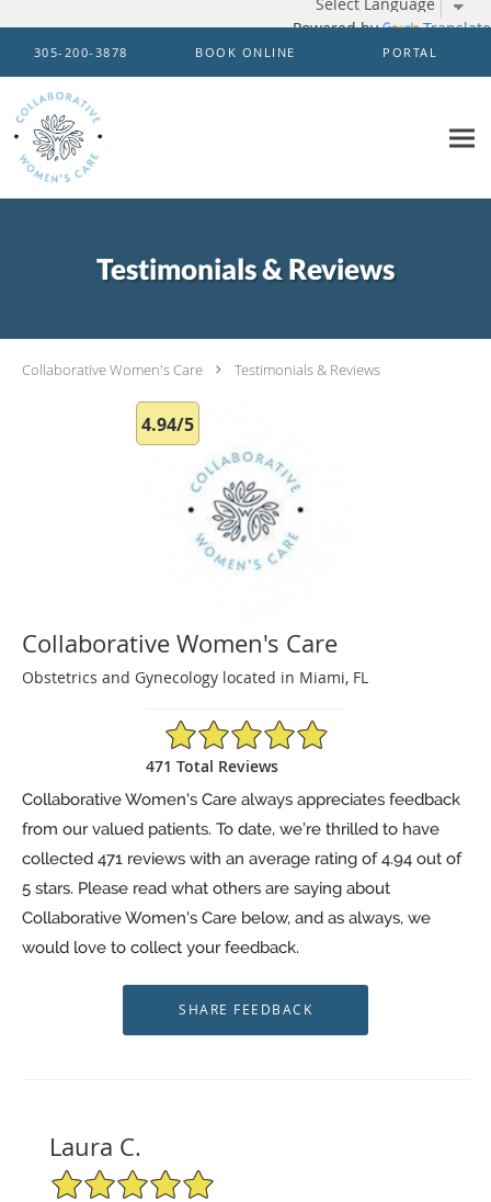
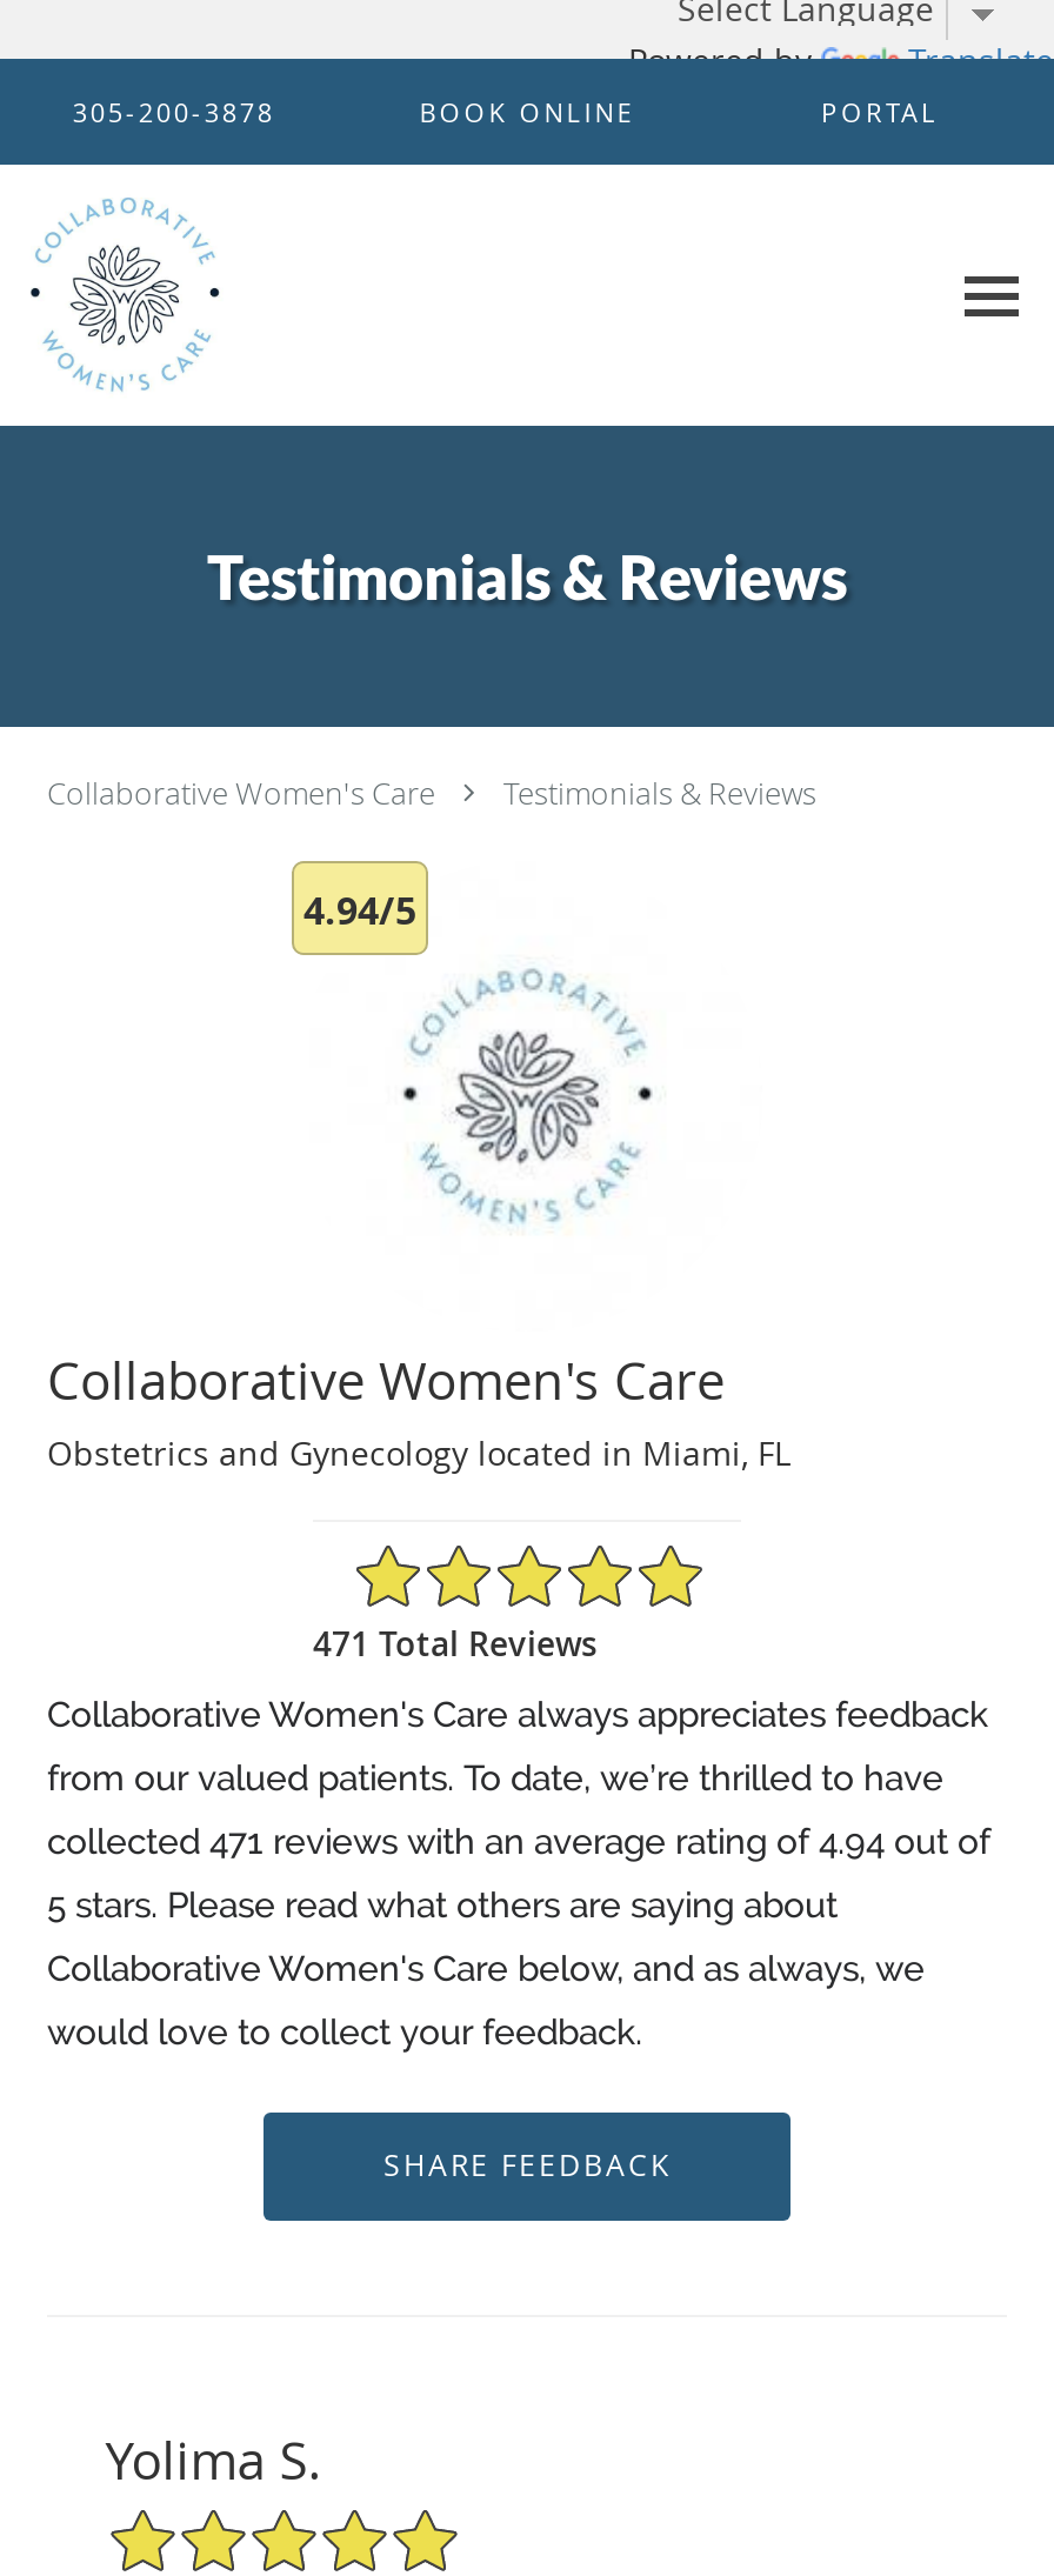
[49,1131,141,1163] Laura C. -> [105,2426,322,2494] Yolima S.

